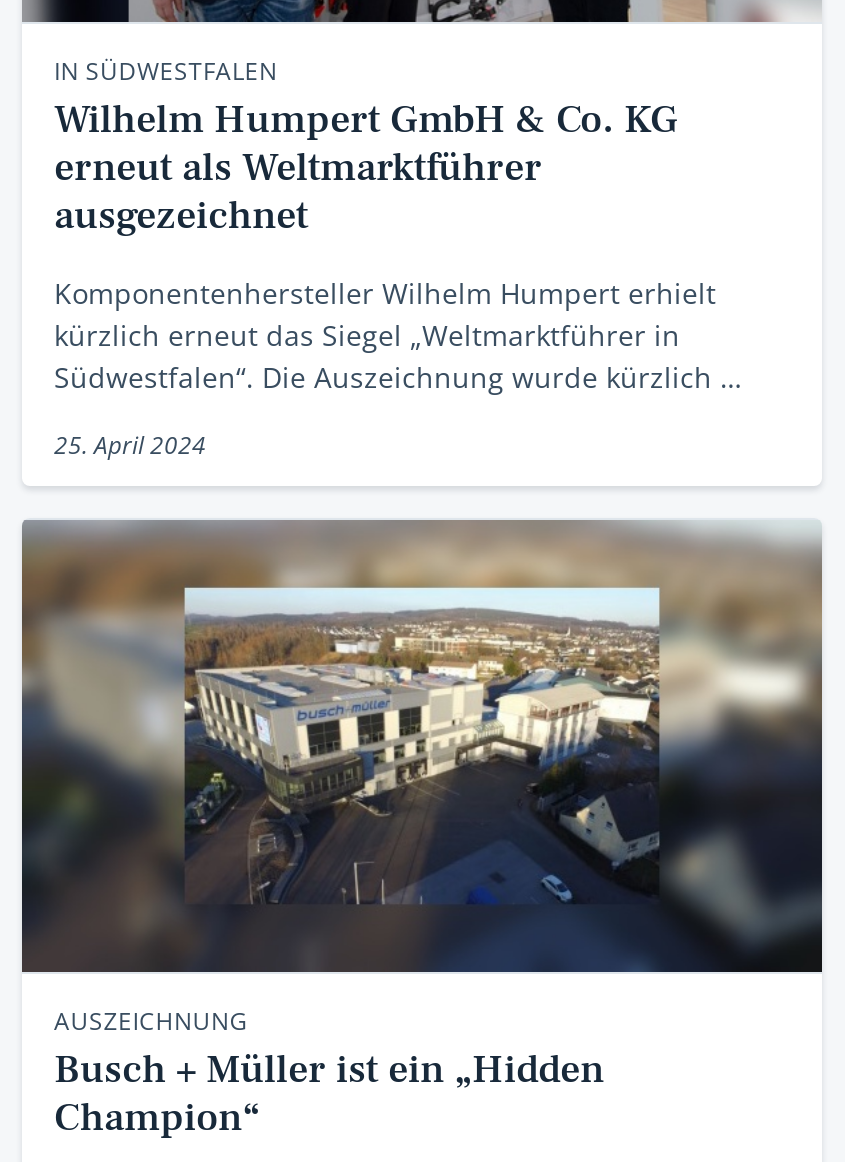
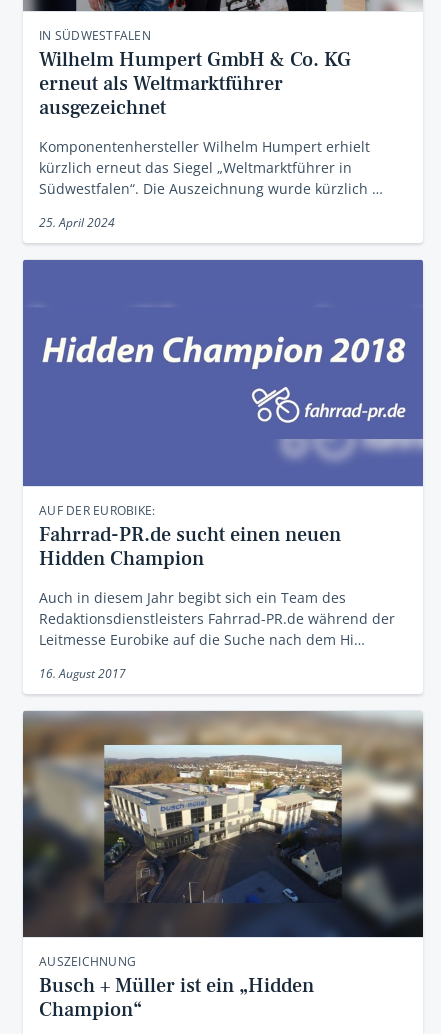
none -> [22,260,424,682] [image] | AUF DER EUROBIKE: | Fahrrad-PR.de sucht einen neuen | Hidden Champion | Auch in diesem Jahr begibt sich ein Team des | Redaktionsdienstleisters Fahrrad-PR.de während der | Leitmesse Eurobike auf die Suche nach dem Hi… | 16. August 2017

